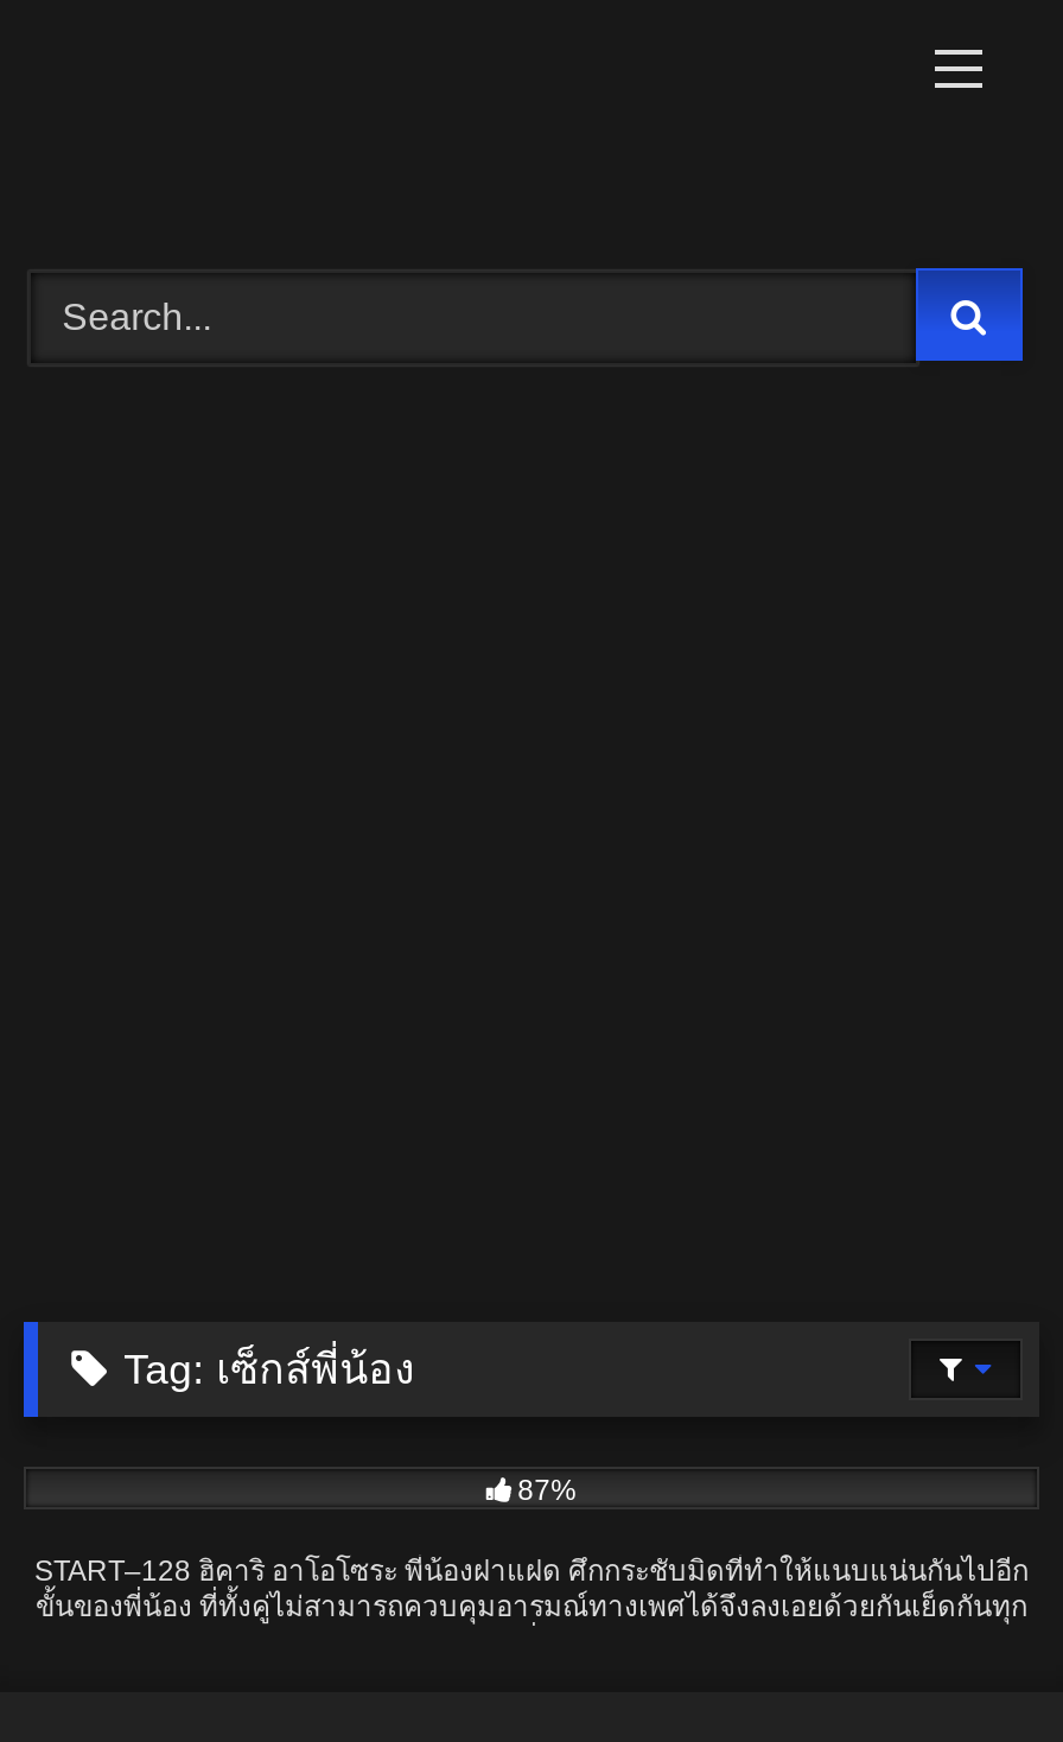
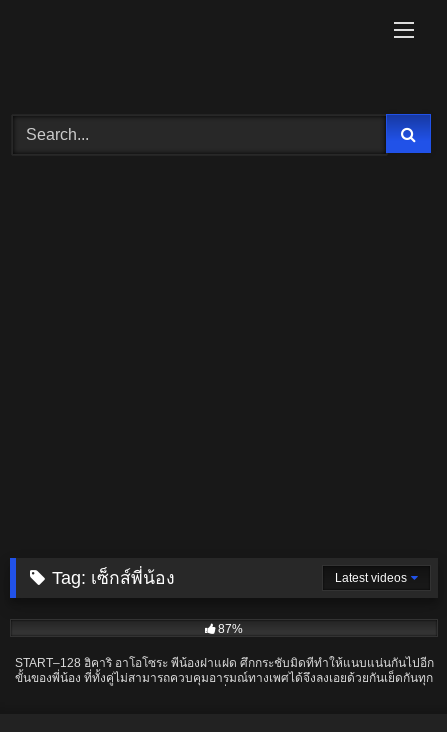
none -> [335,571,407,585] Latest videos

